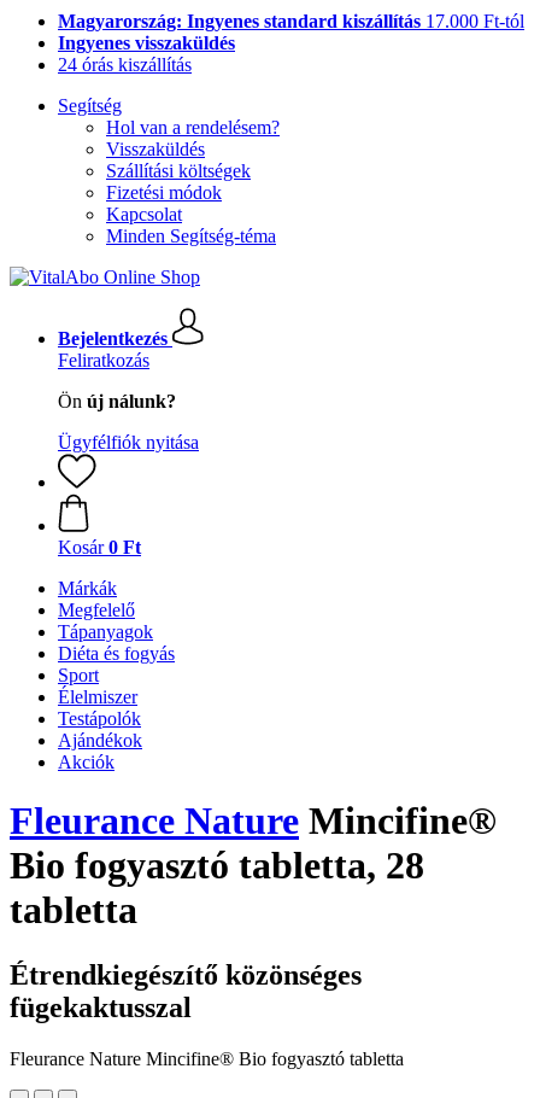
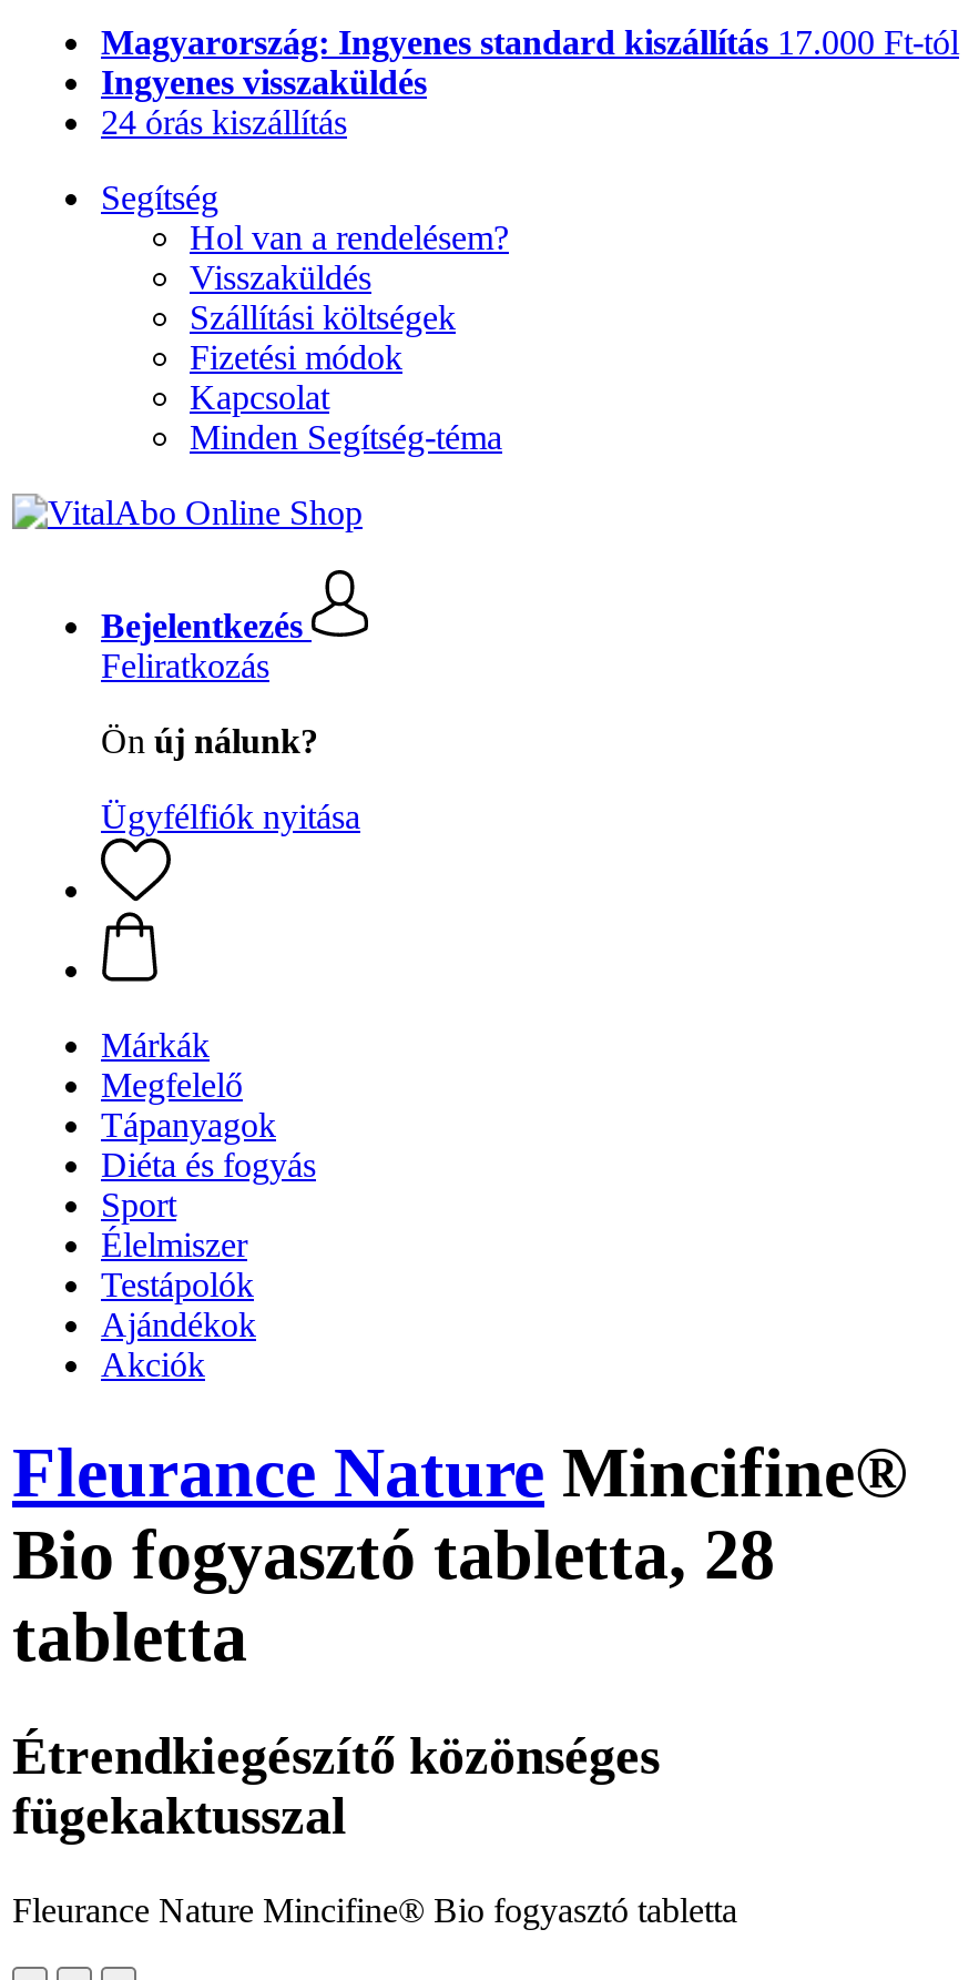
[58,537,141,557] Kosár 0 Ft -> none

